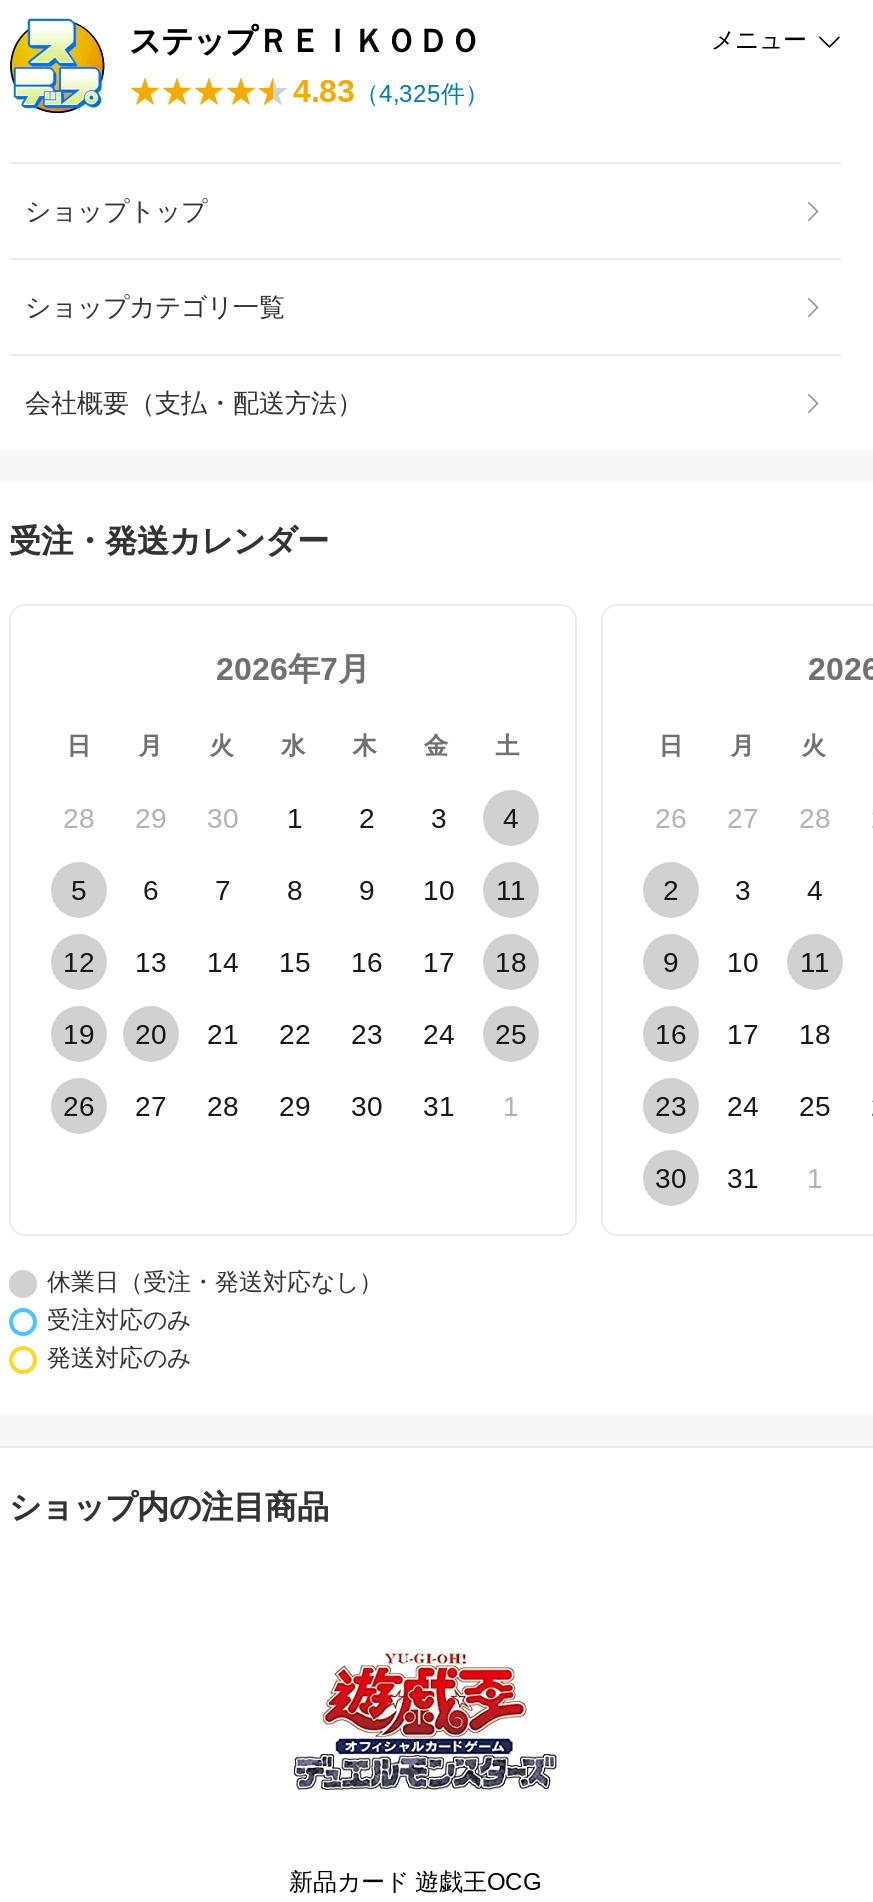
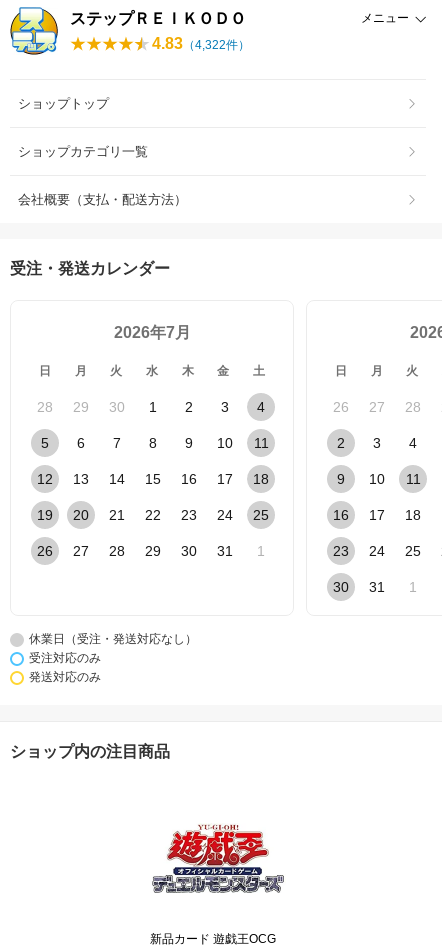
[293,74,489,108] 4.83（4,325件） -> [152,35,250,52] 4.83（4,322件）

